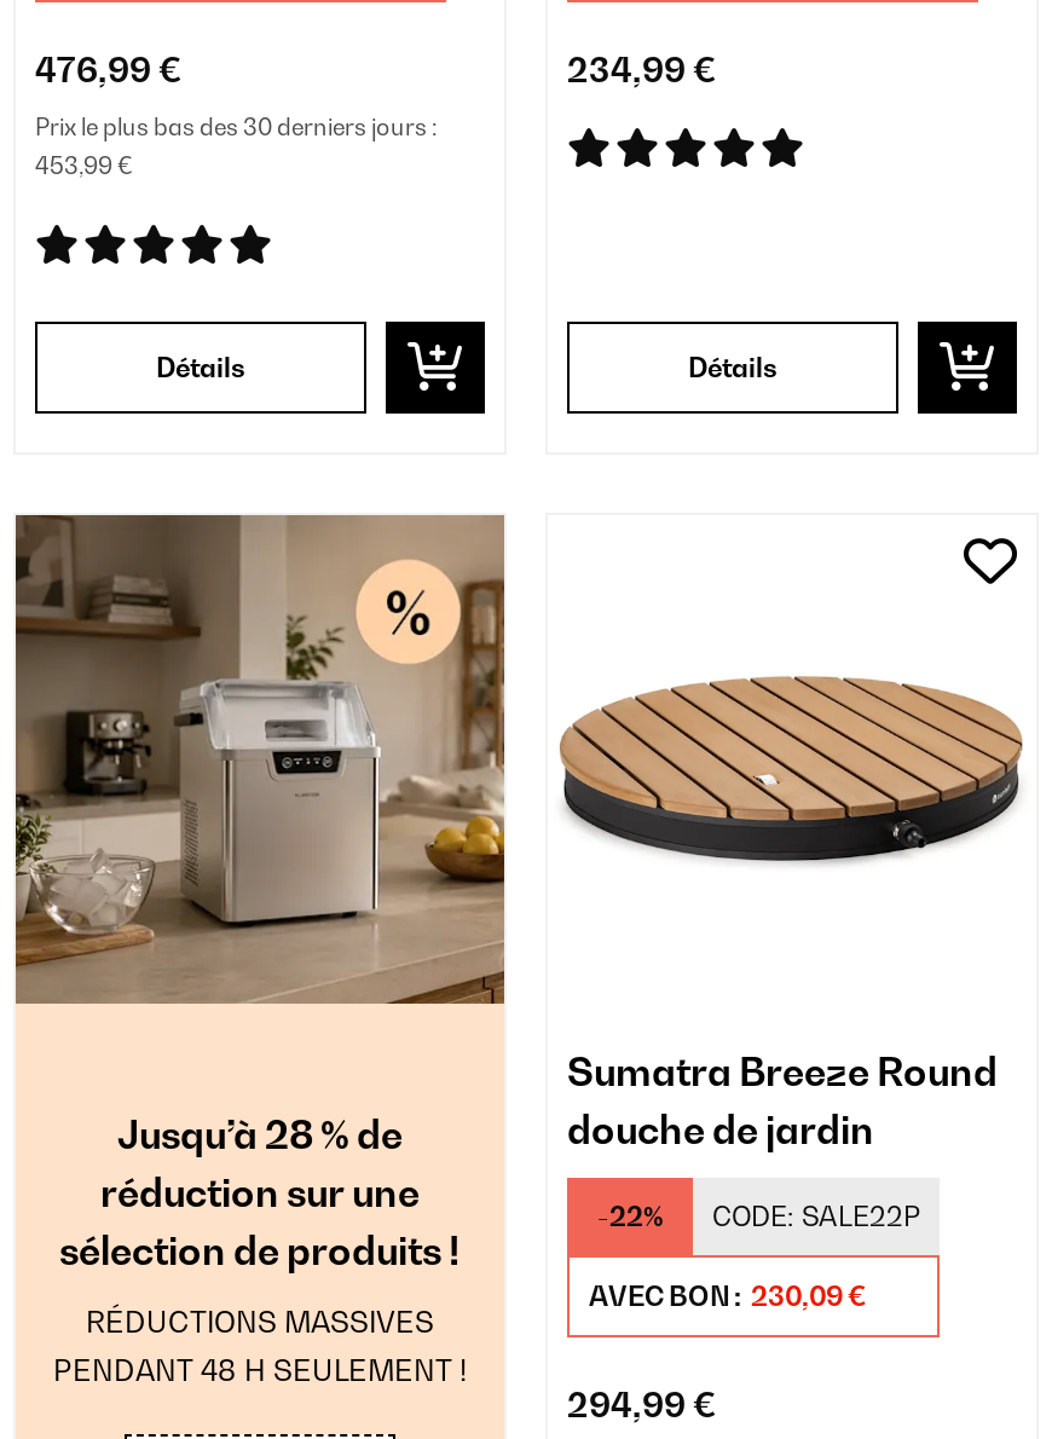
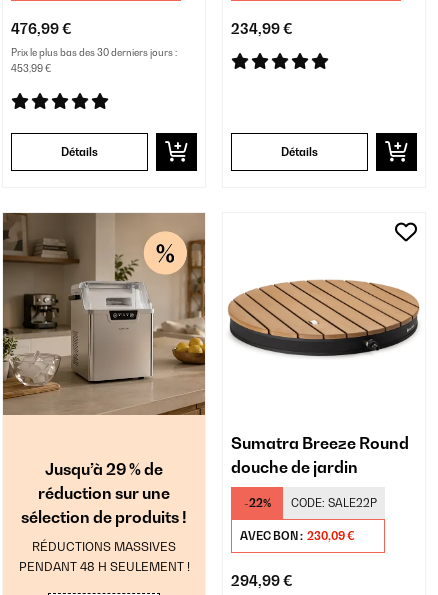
[117,1110,403,1158] Jusqu’à 28 % de -> [45,459,163,479] Jusqu’à 29 % de

